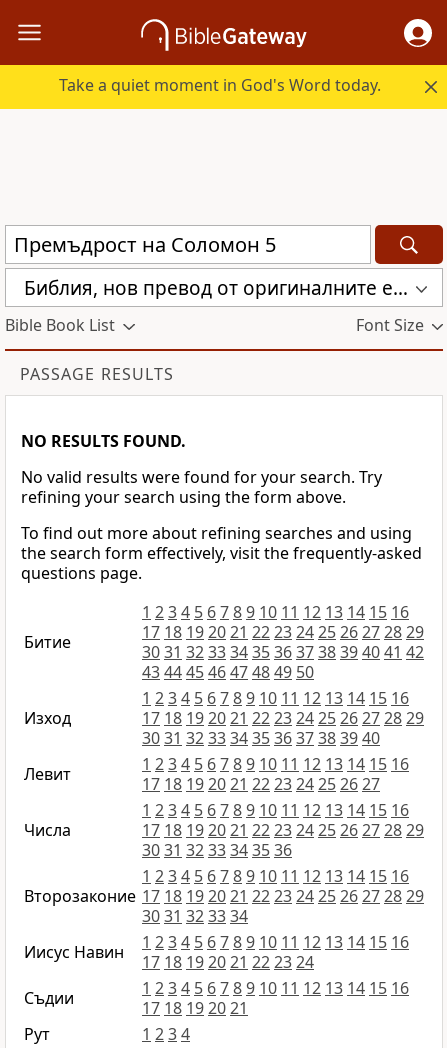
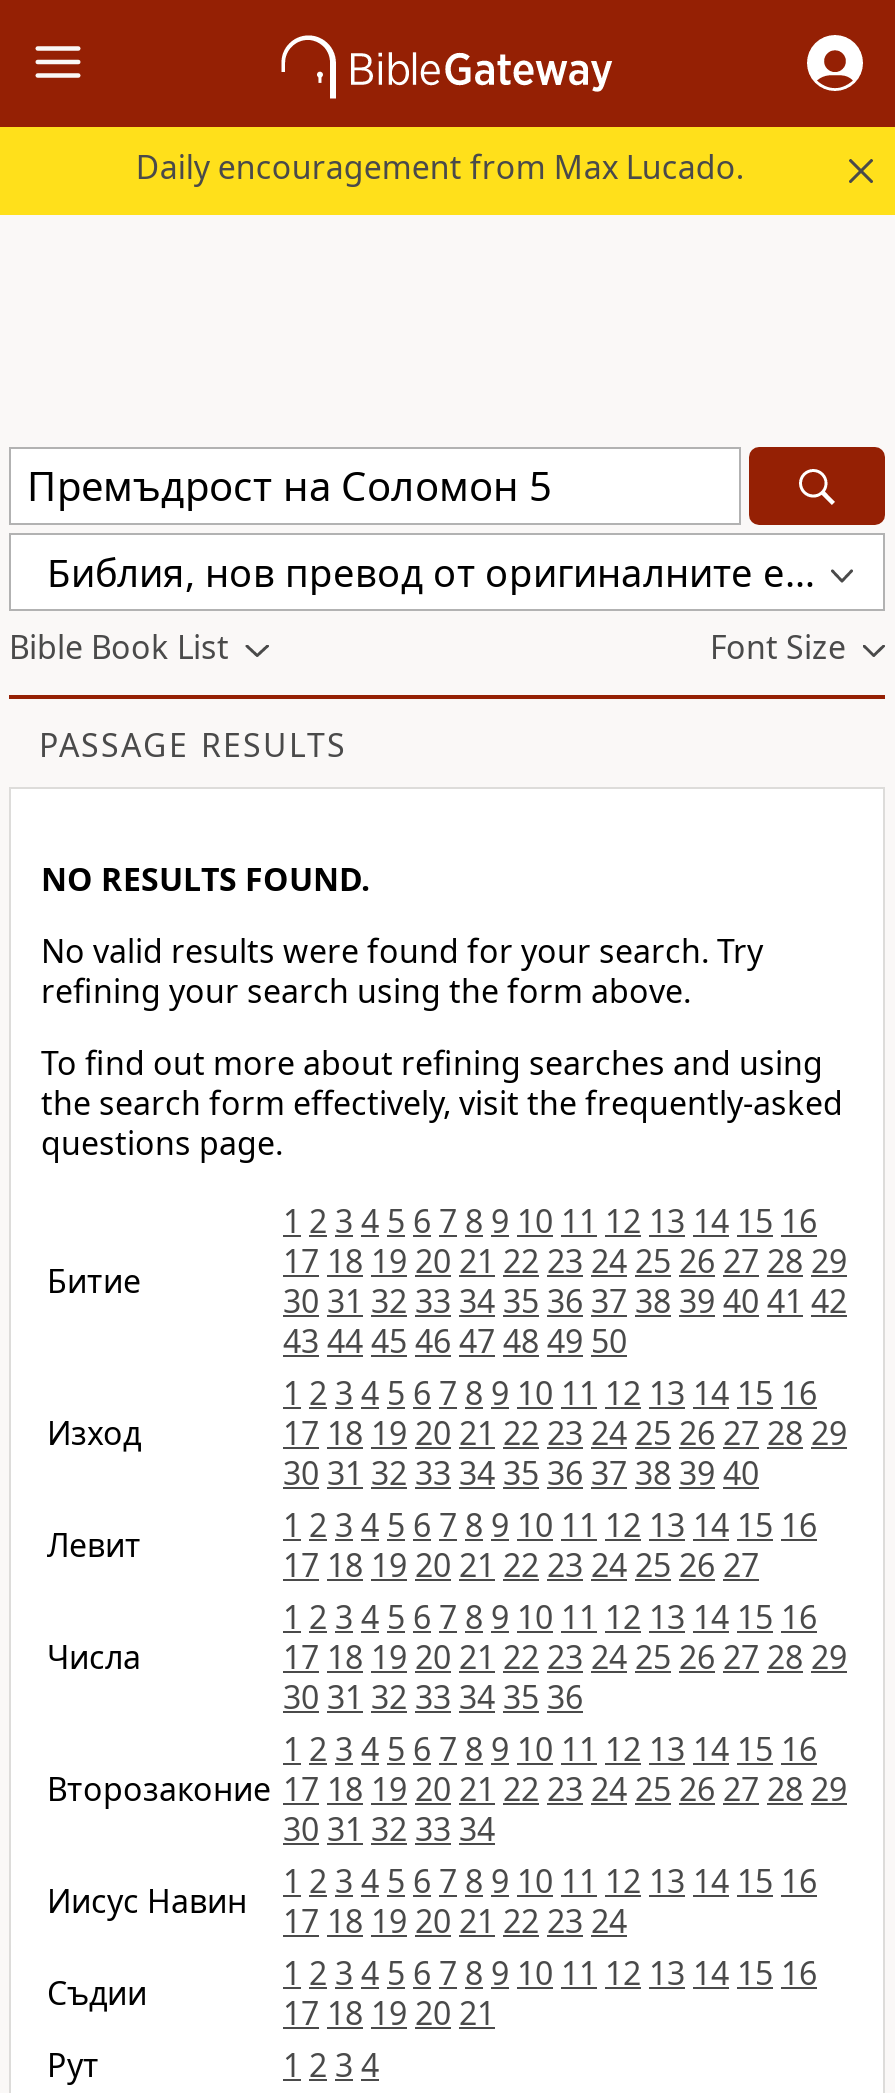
[59,74,381,96] Take a quiet moment in God's Word today. -> [136,145,744,189] Daily encouragement from Max Lucado.

